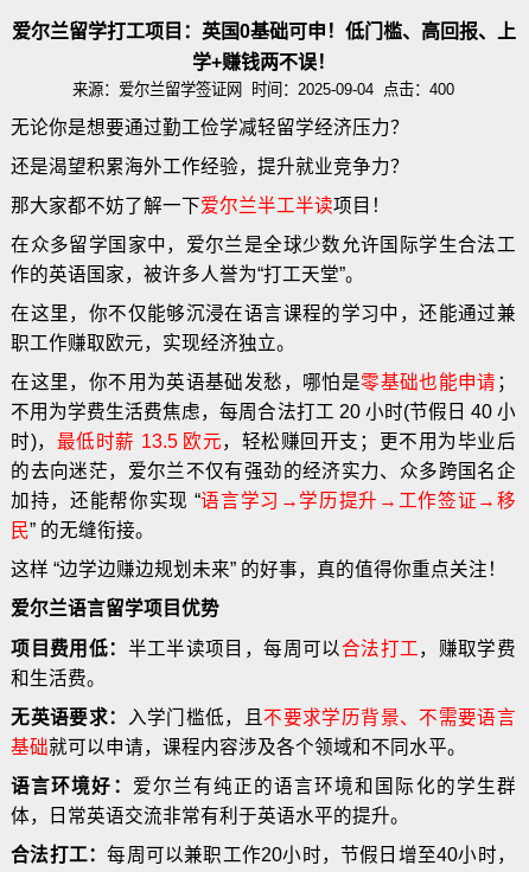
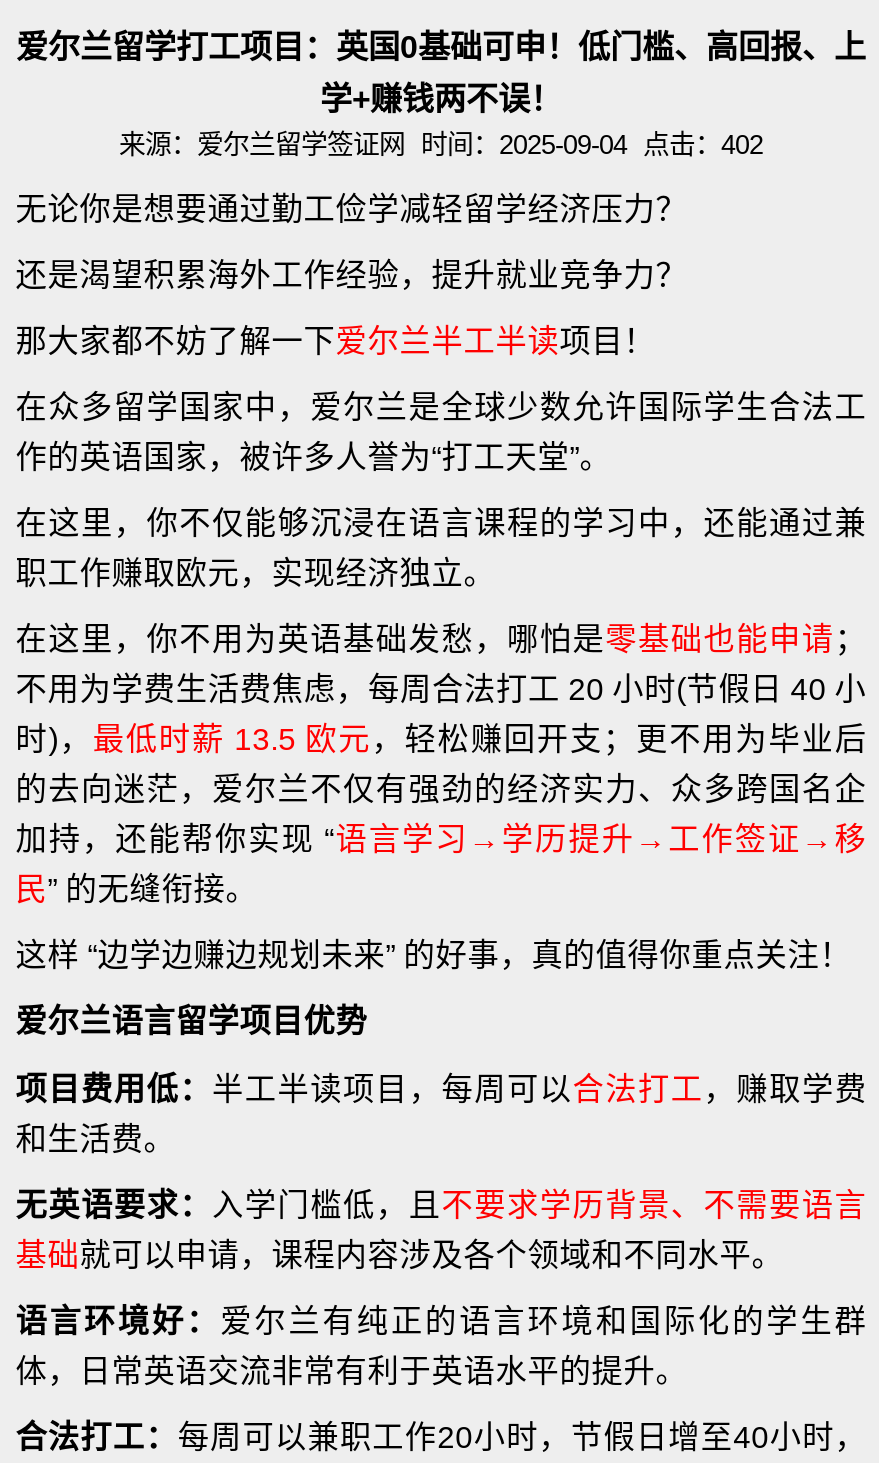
[72,81,454,98] 来源：爱尔兰留学签证网时间：2025-09-04 点击：400 -> [119,130,763,160] 来源：爱尔兰留学签证网时间：2025-09-04 点击：402

